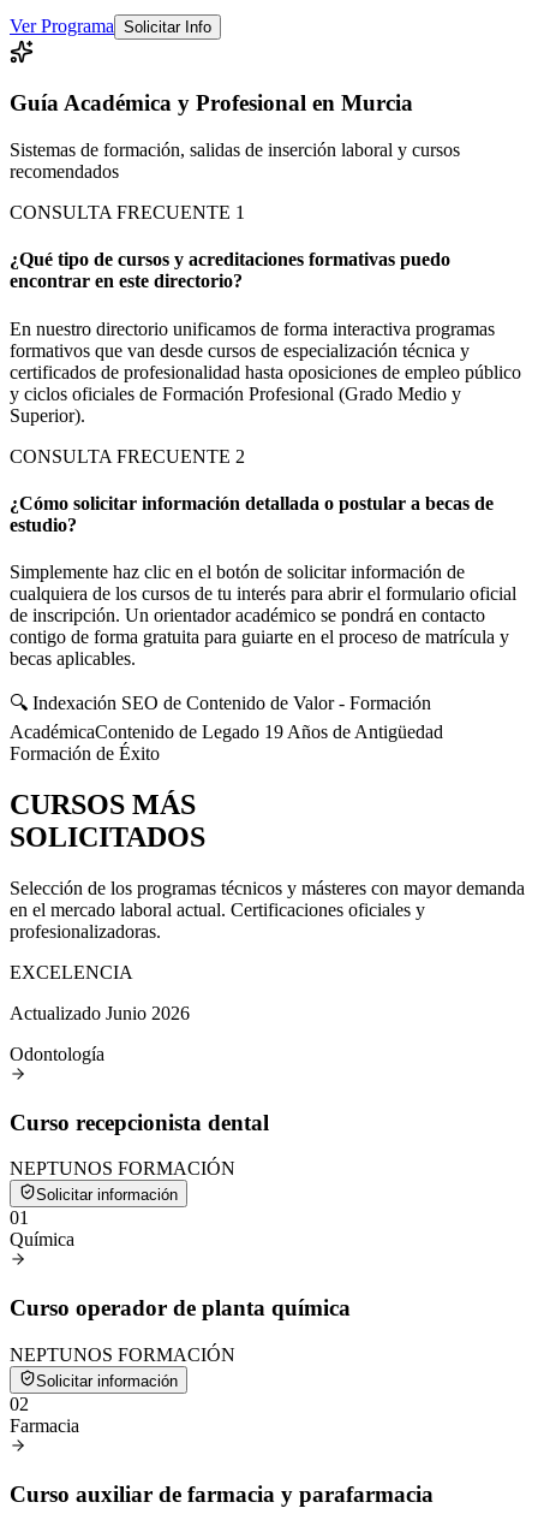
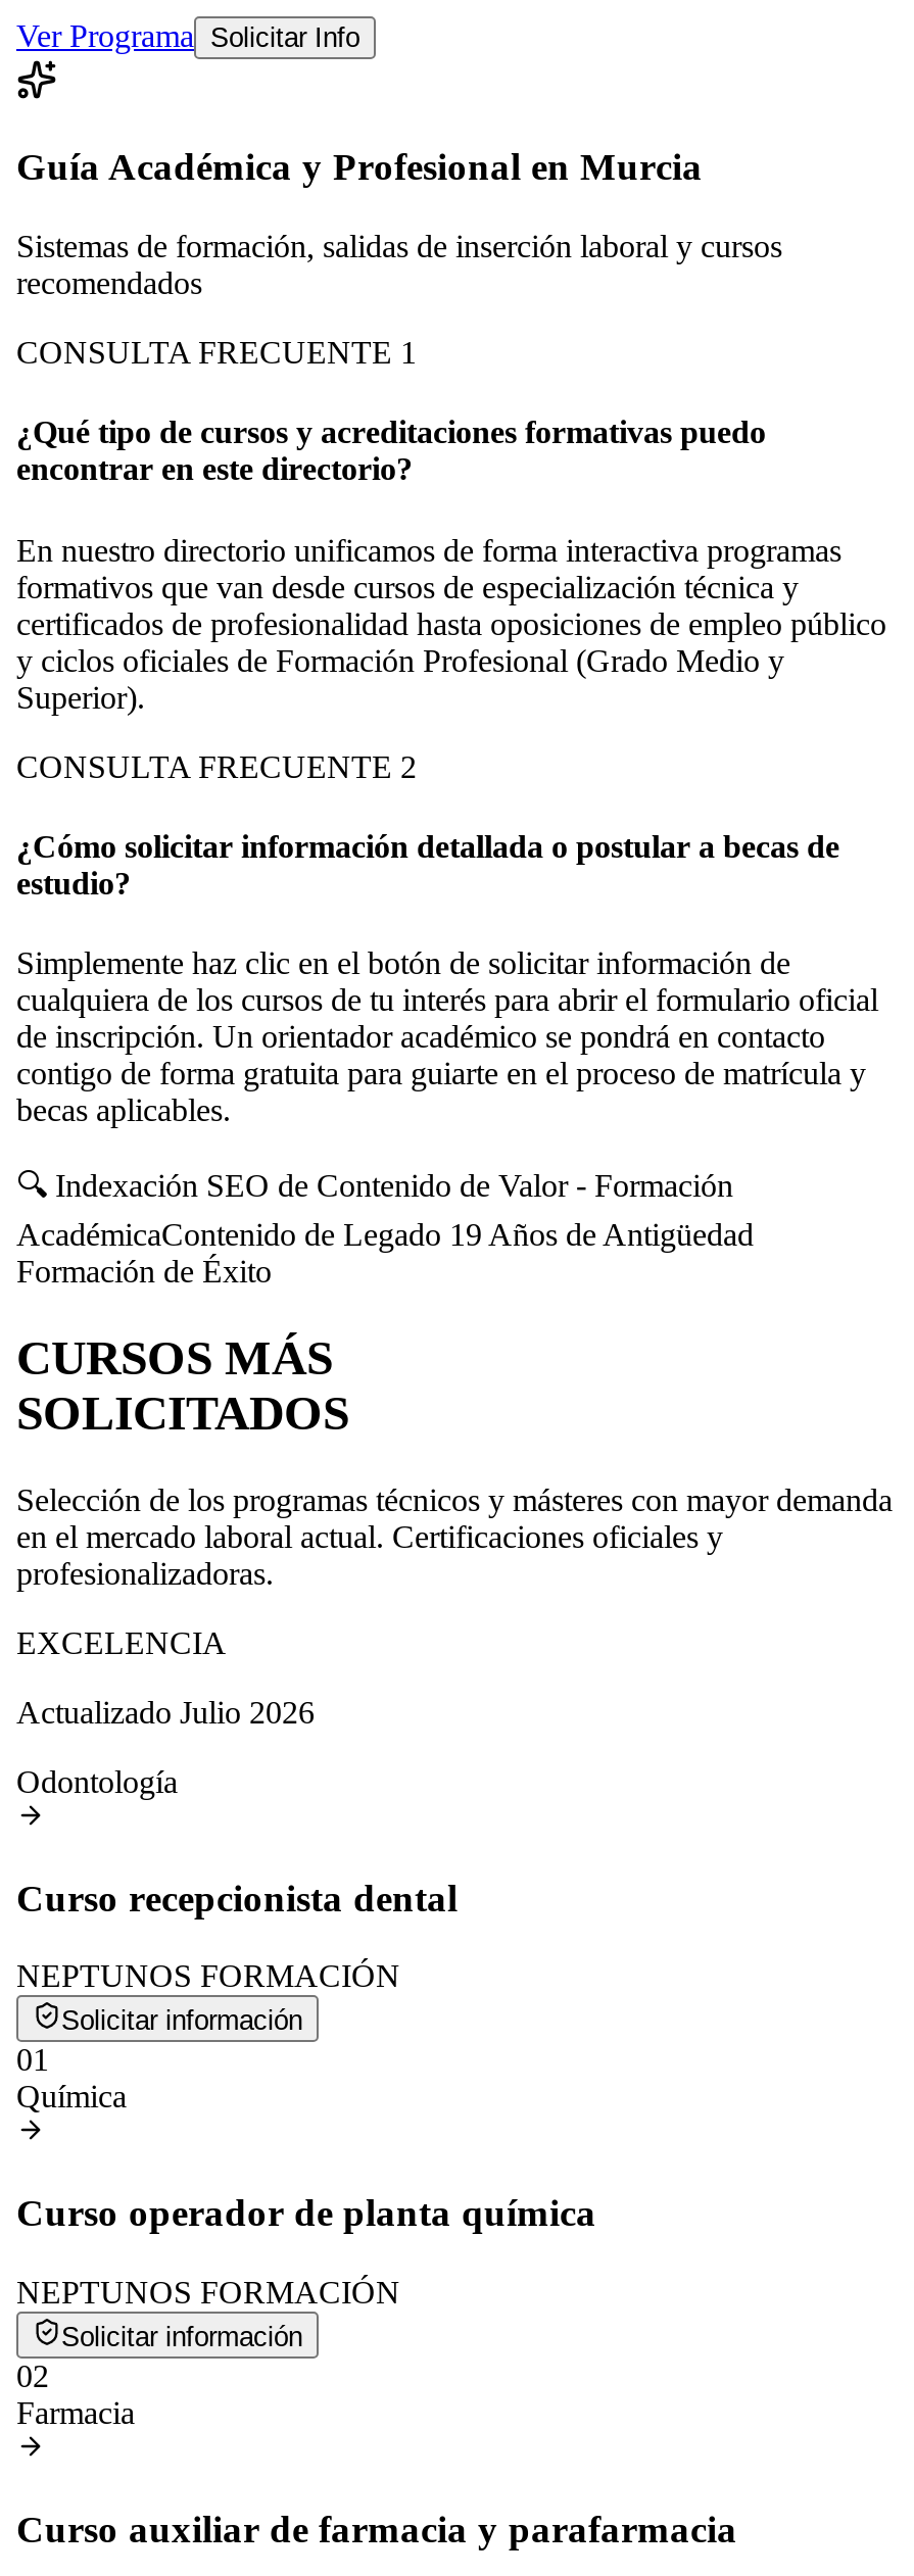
[10,1003,190,1023] Actualizado Junio 2026 -> [16,1695,315,1730] Actualizado Julio 2026

